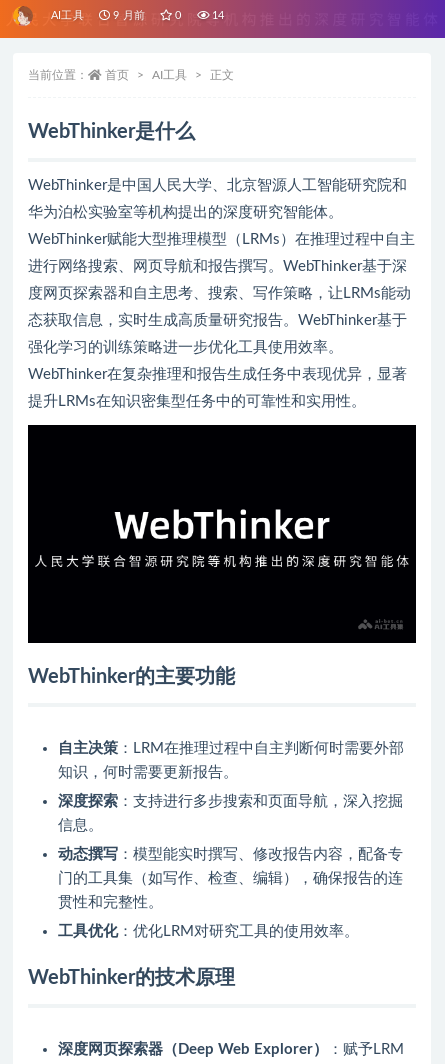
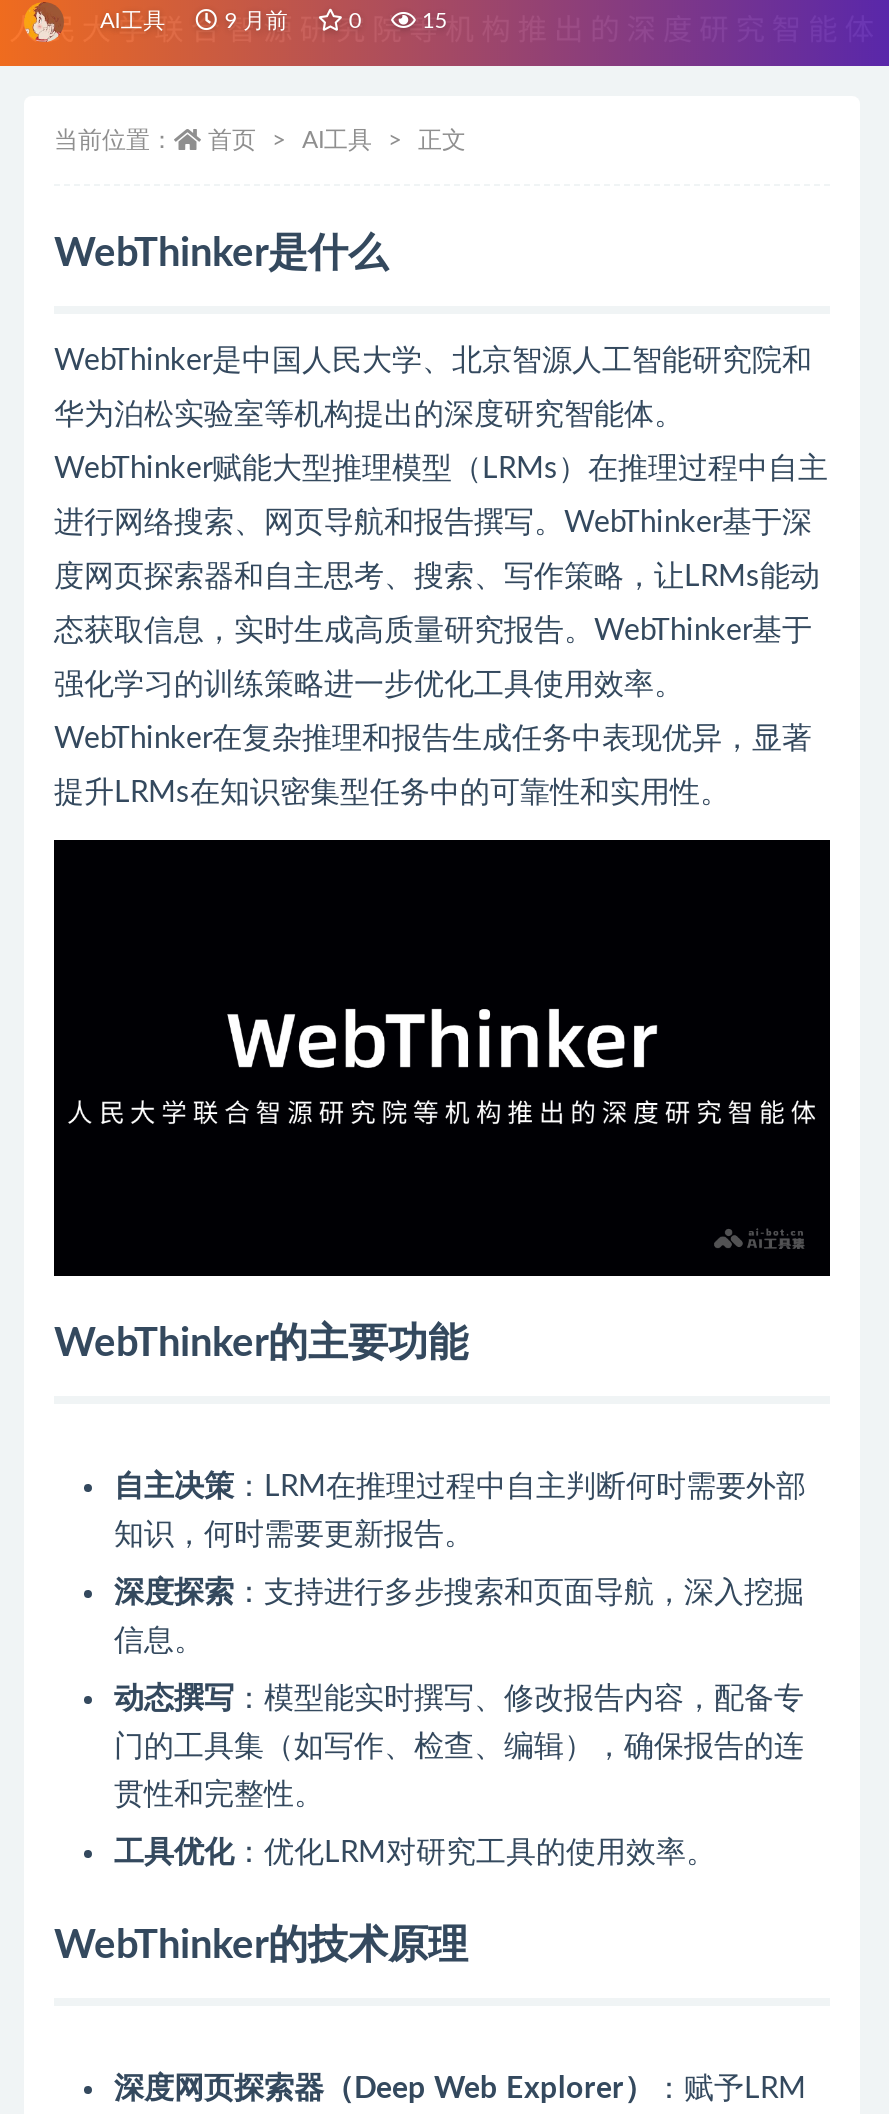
[209,10,224,21] 14 -> [416,10,447,32] 15

